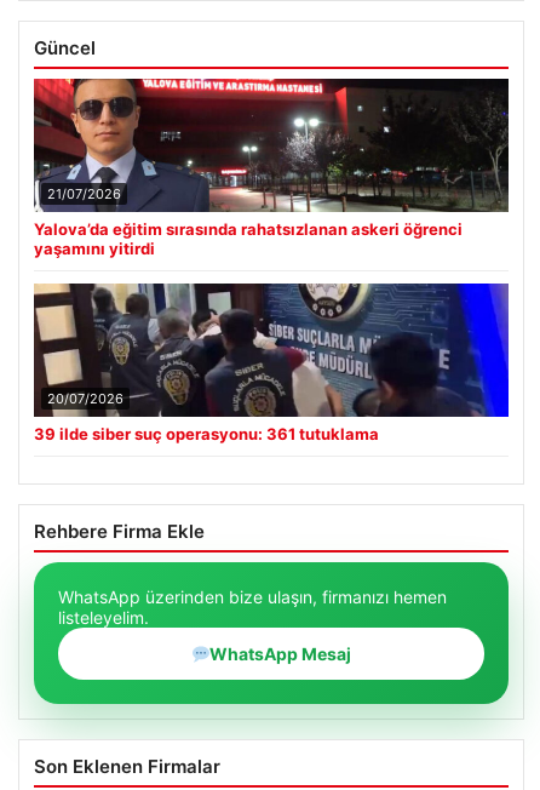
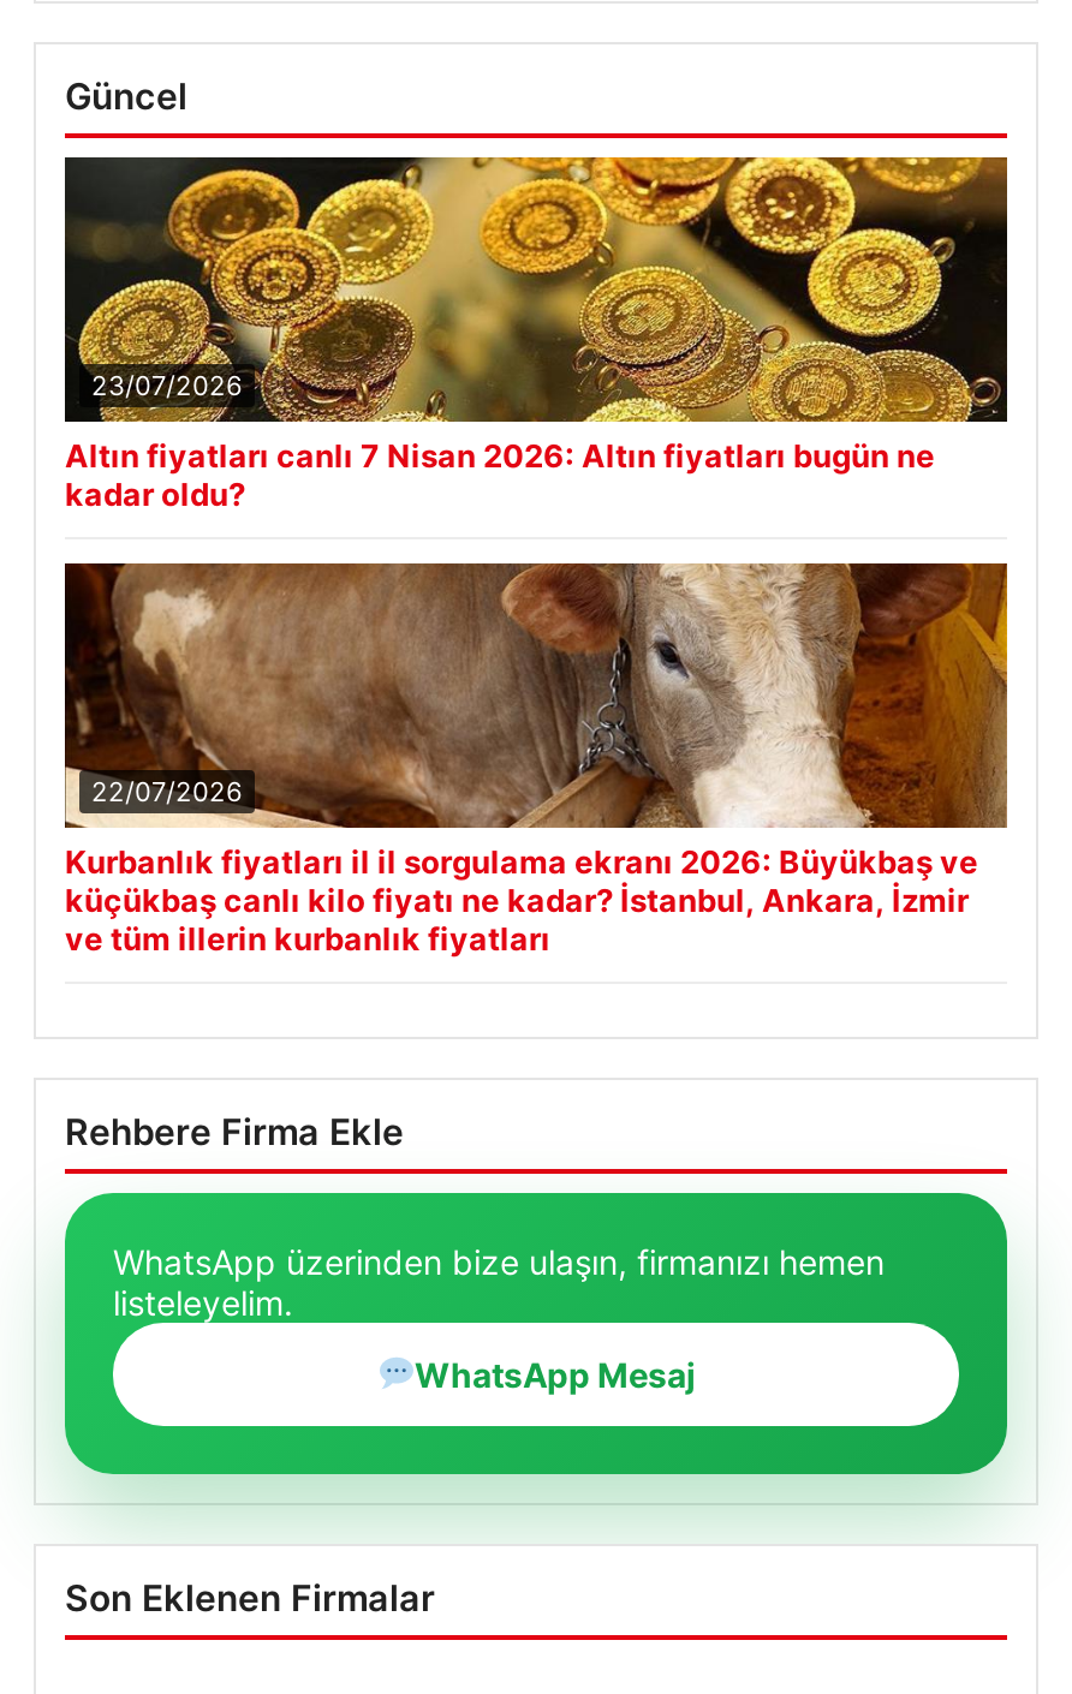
[33,65,509,211] [image] | 21/07/2026 -> [62,132,1010,418] [image] | 23/07/2026
[34,220,463,258] Yalova’da eğitim sırasında rahatsızlanan askeri öğrenci | yaşamını yitirdi -> [65,435,935,512] Altın fiyatları canlı 7 Nisan 2026: Altın fiyatları bugün ne | kadar oldu?
[34,282,510,407] [image] | 20/07/2026 -> [65,560,1010,824] [image] | 22/07/2026
[34,424,379,444] 39 ilde siber suç operasyonu: 361 tutuklama -> [65,841,978,957] Kurbanlık fiyatları il il sorgulama ekranı 2026: Büyükbaş ve | küçükbaş canlı kilo fiyatı ne kadar? İstanbul, Ankara, İzmir | ve tüm illerin kurbanlık fiyatları

